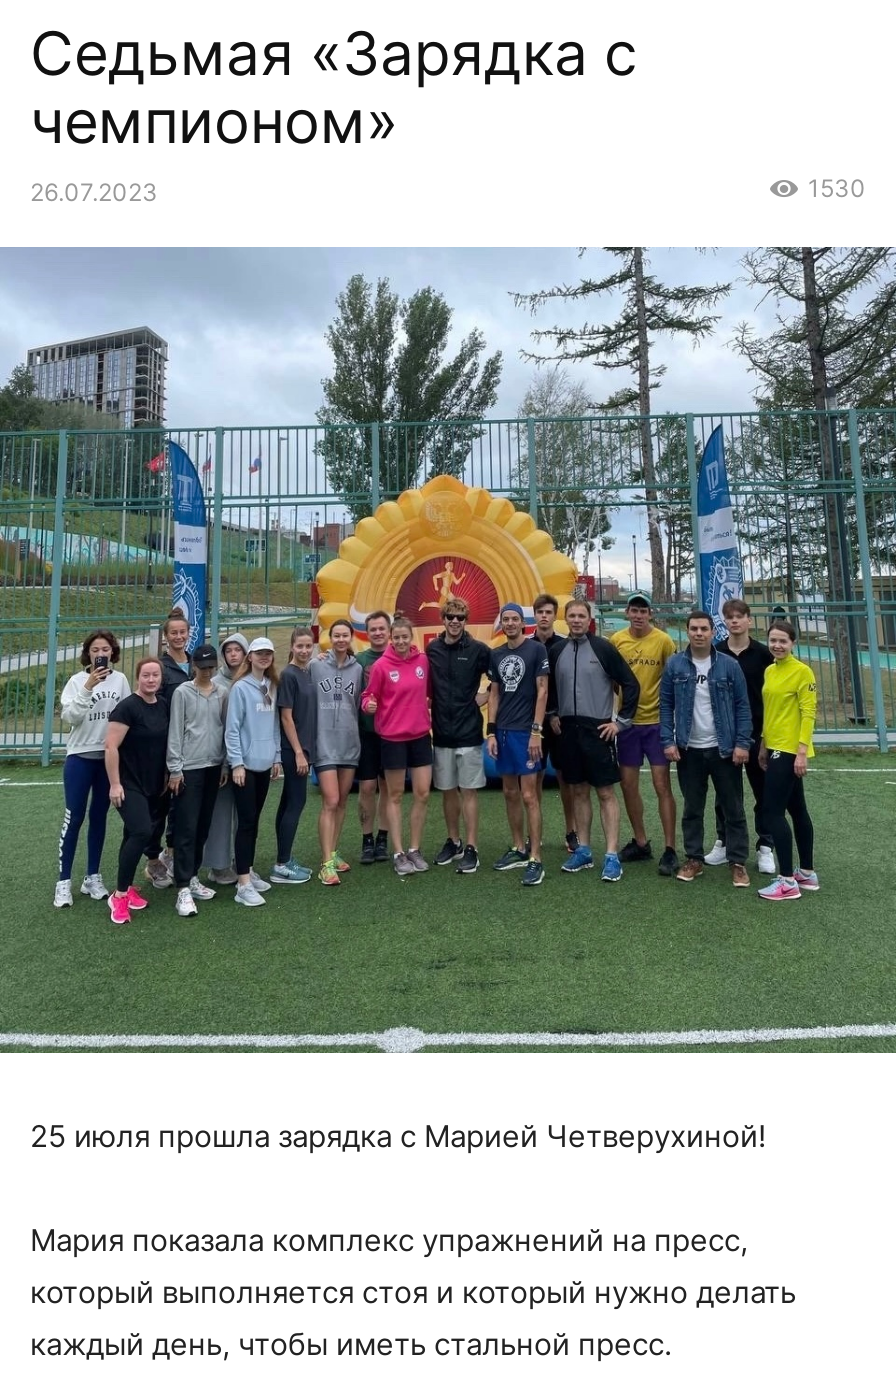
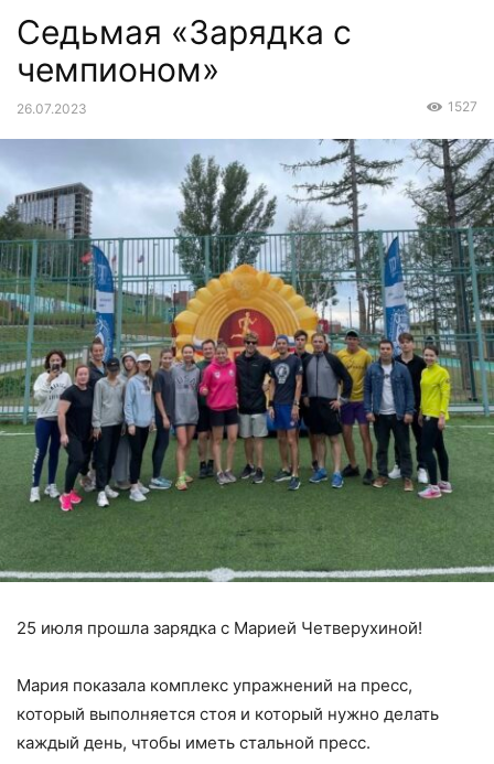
[808,173,866,203] 1530 -> [448,98,477,115] 1527

